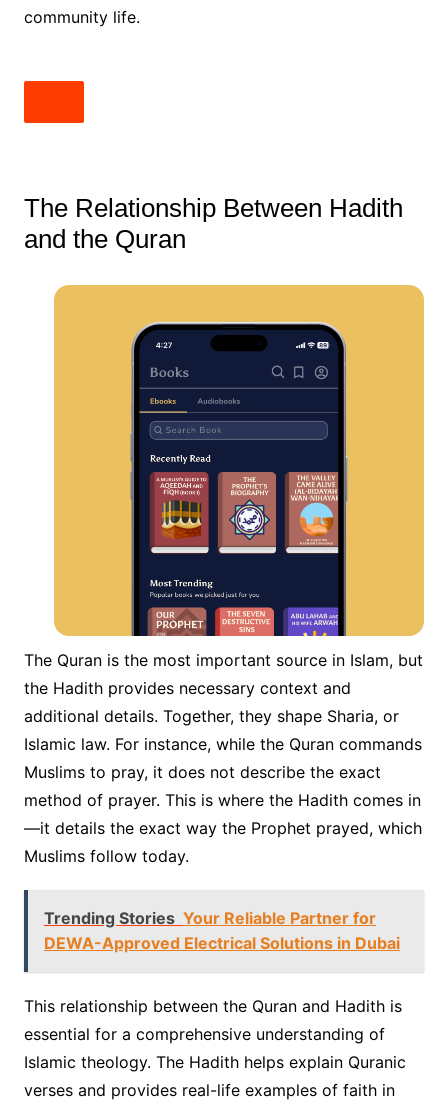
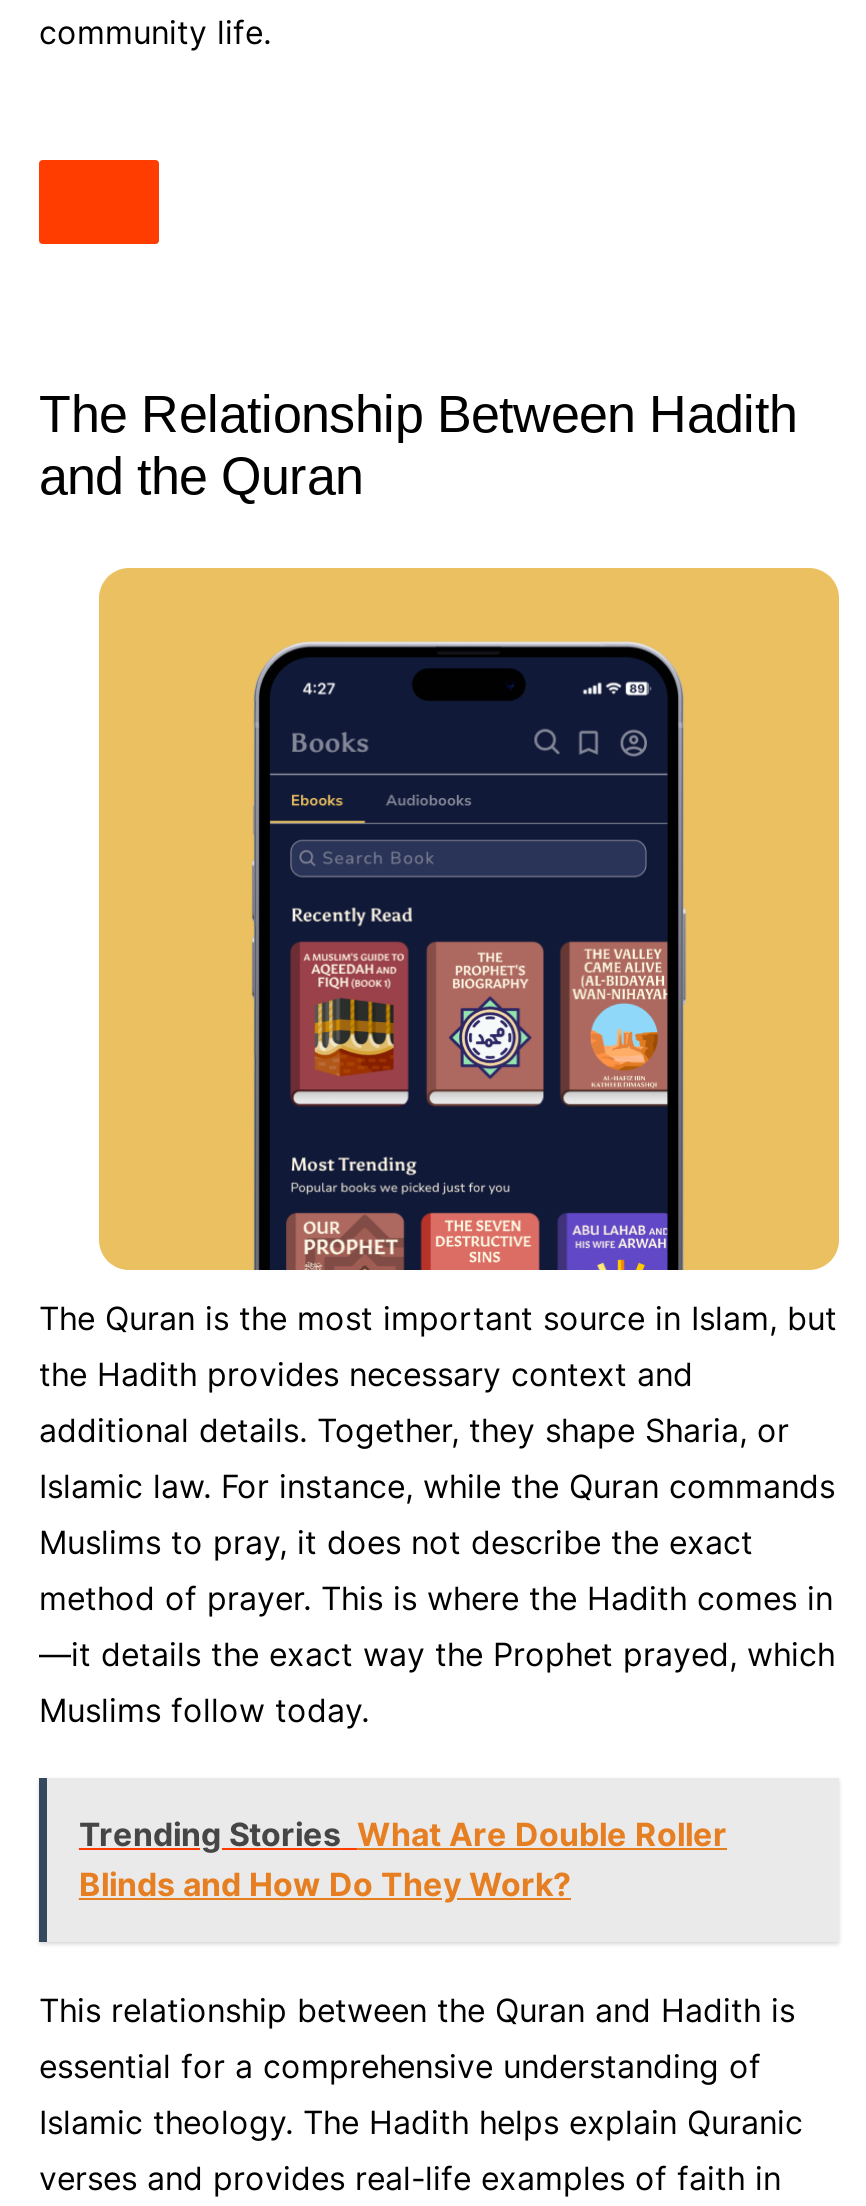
[44,908,400,953] Trending Stories Your Reliable Partner for | DEWA-Approved Electrical Solutions in Dubai -> [79,1813,727,1903] Trending Stories What Are Double Roller | Blinds and How Do They Work?

